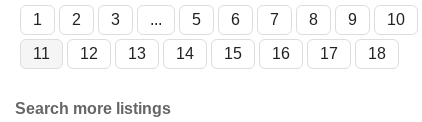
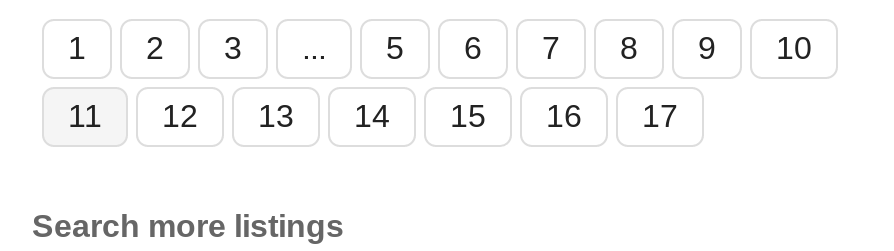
[368,45,386,62] 18 -> none

